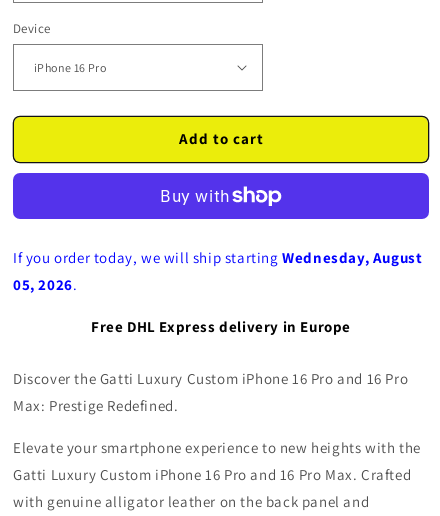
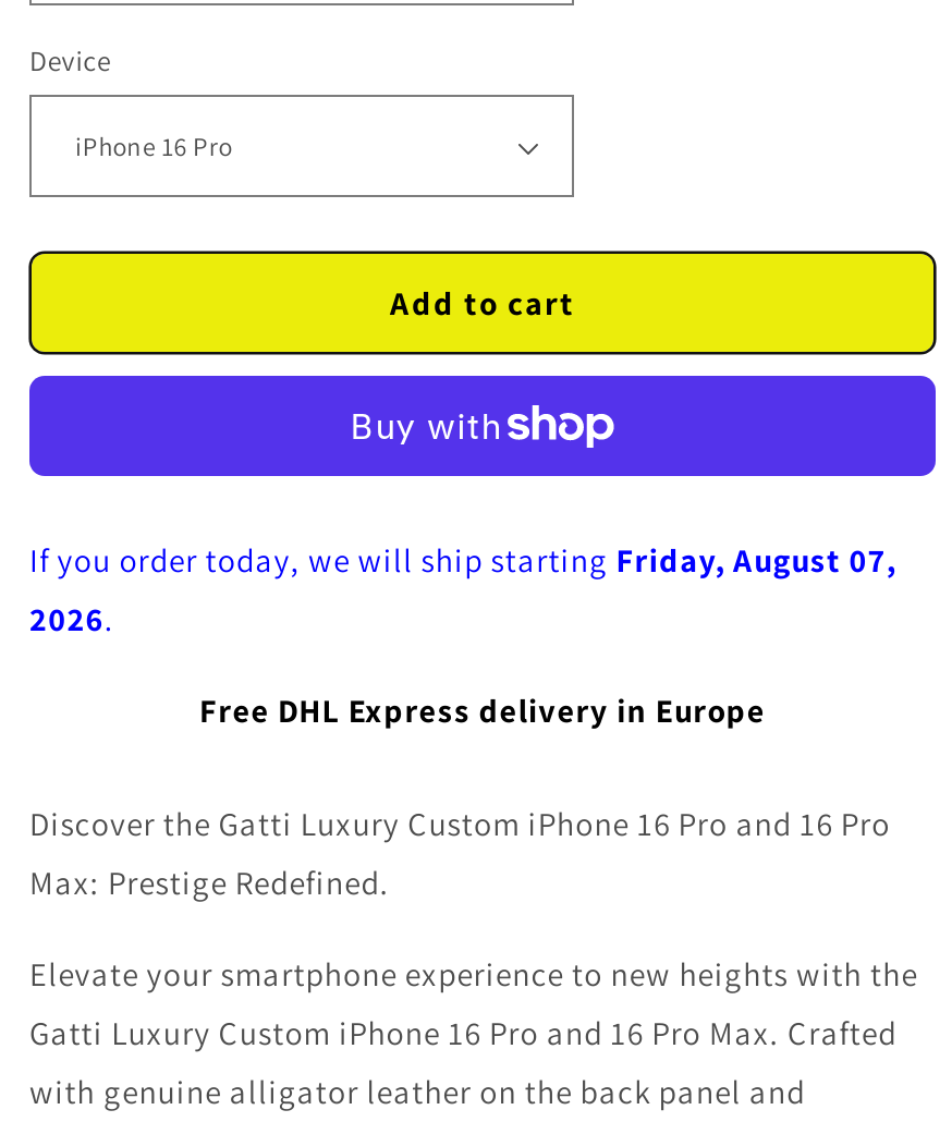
[13,248,422,294] If you order today, we will ship starting Wednesday, August | 05, 2026. -> [29,539,896,640] If you order today, we will ship starting Friday, August 07, | 2026.

